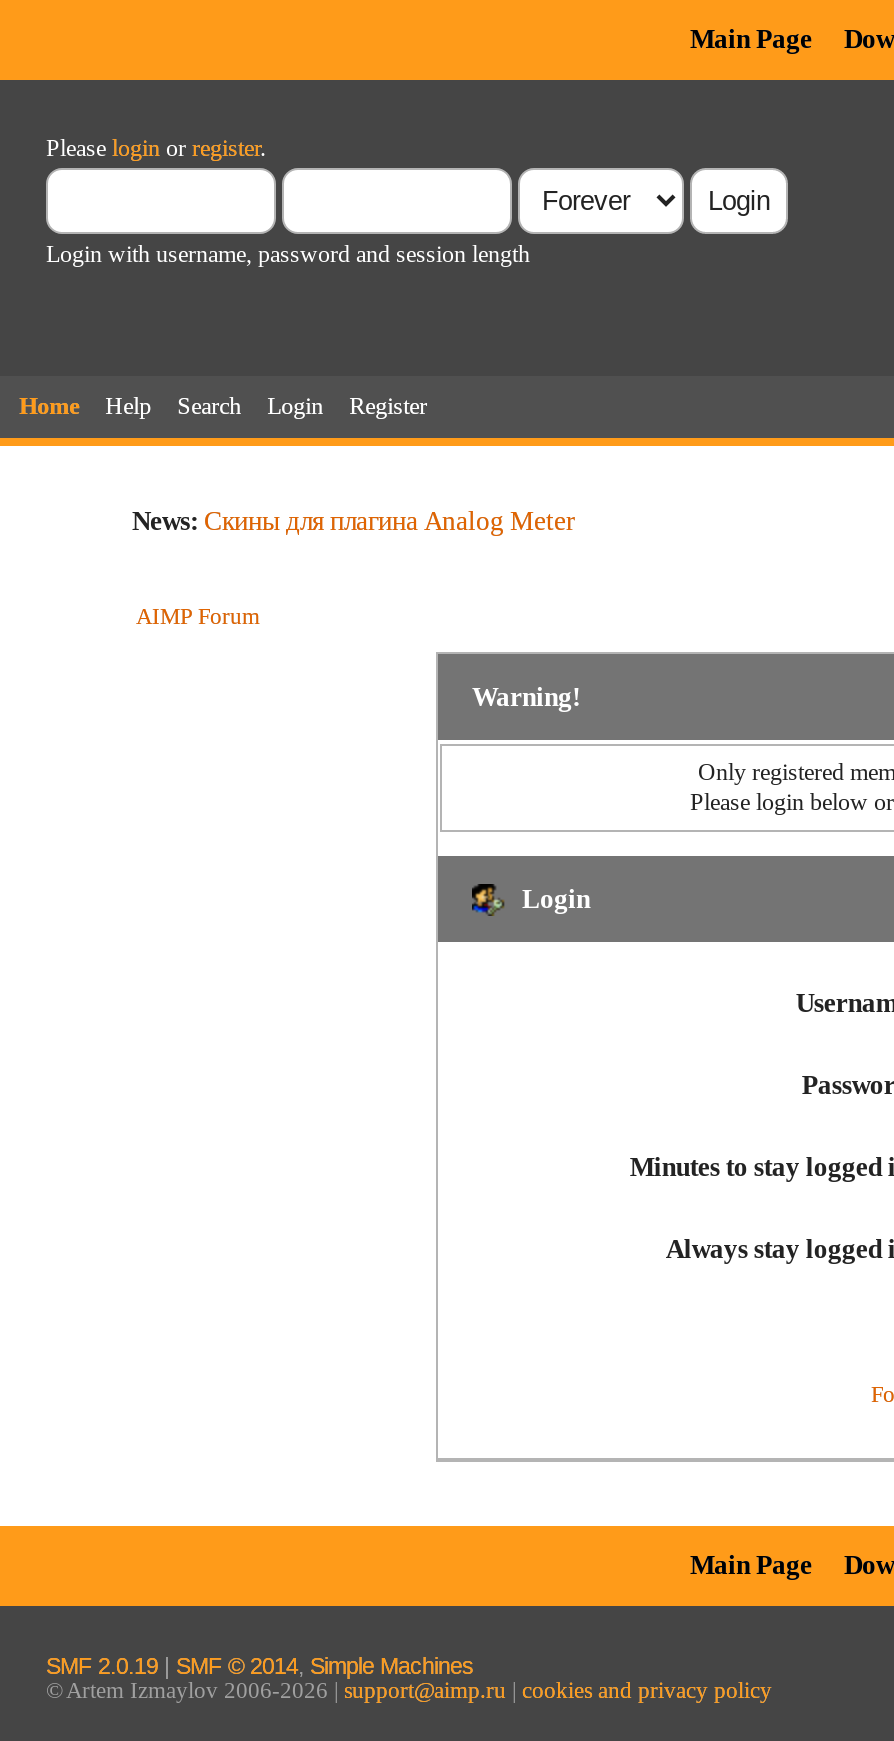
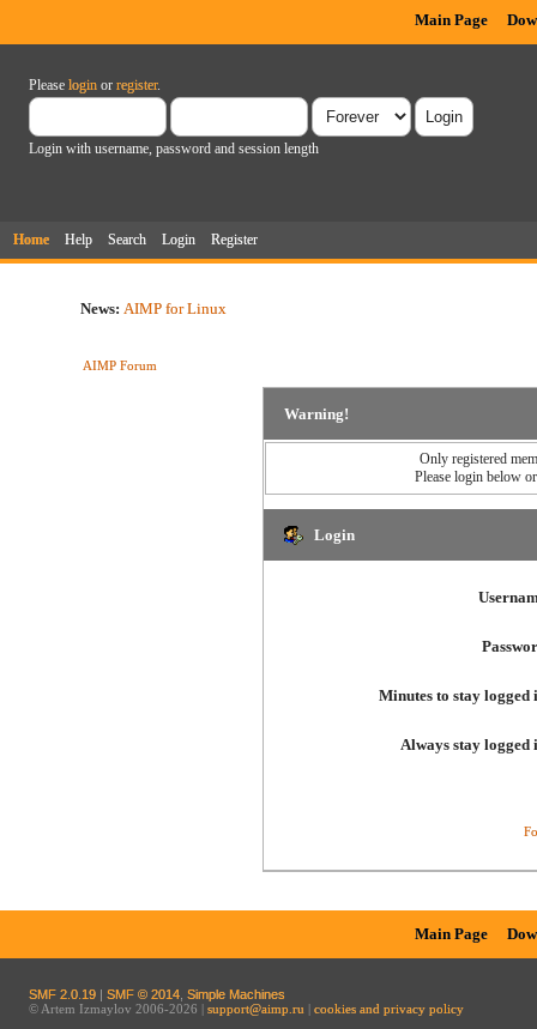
[132,506,574,536] News: Скины для плагина Analog Meter -> [80,299,227,317] News: AIMP for Linux

